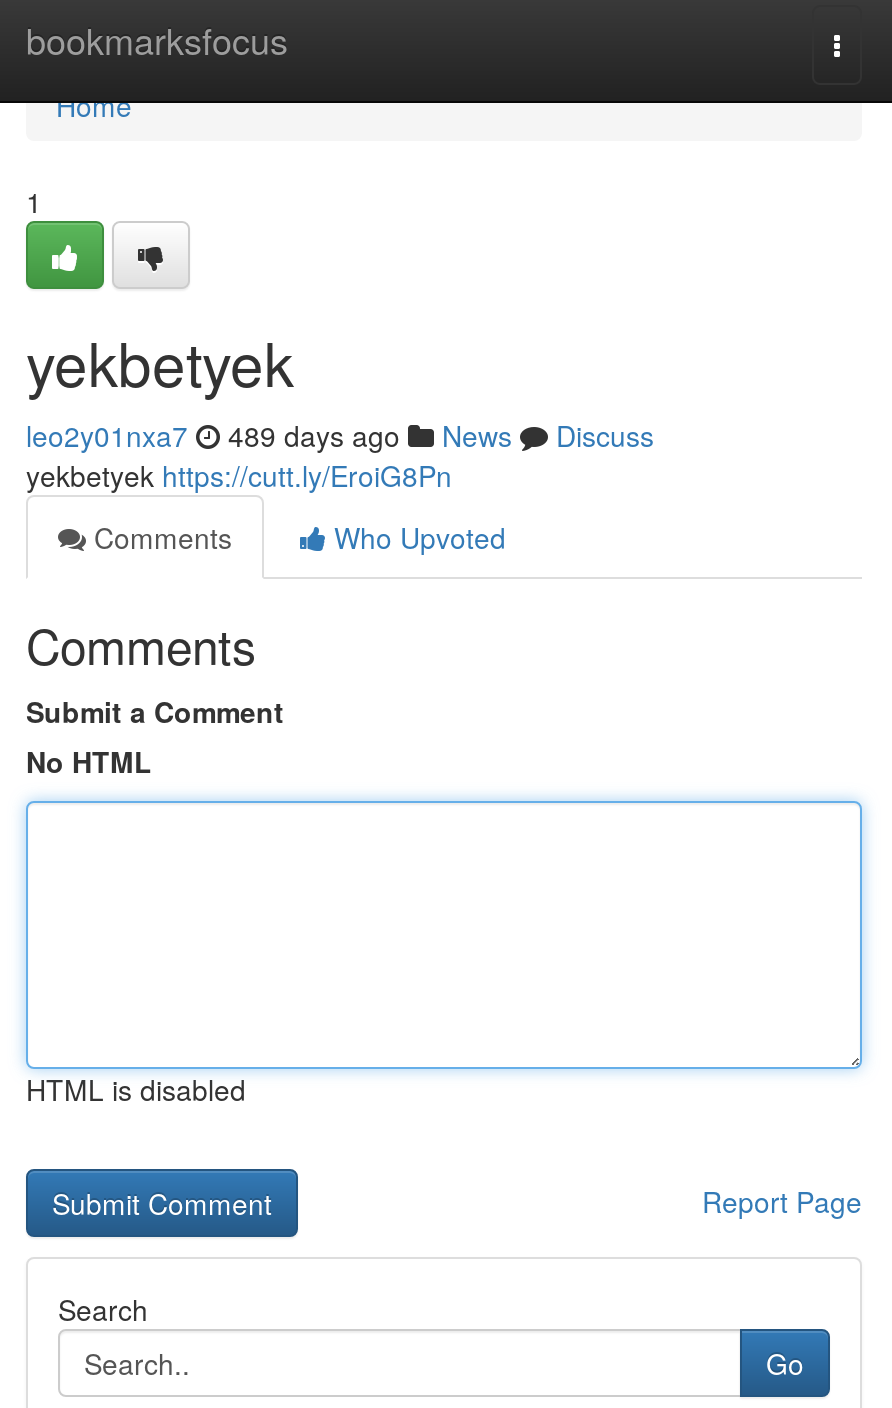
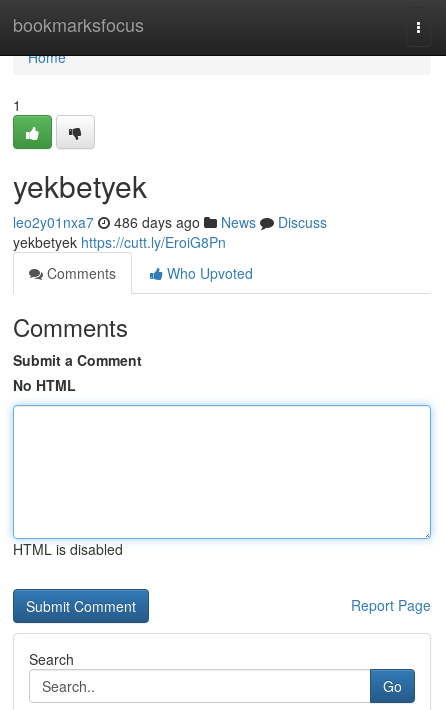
[26,415,654,455] leo2y01nxa7 489 days ago News Discuss -> [13,212,327,232] leo2y01nxa7 486 days ago News Discuss

